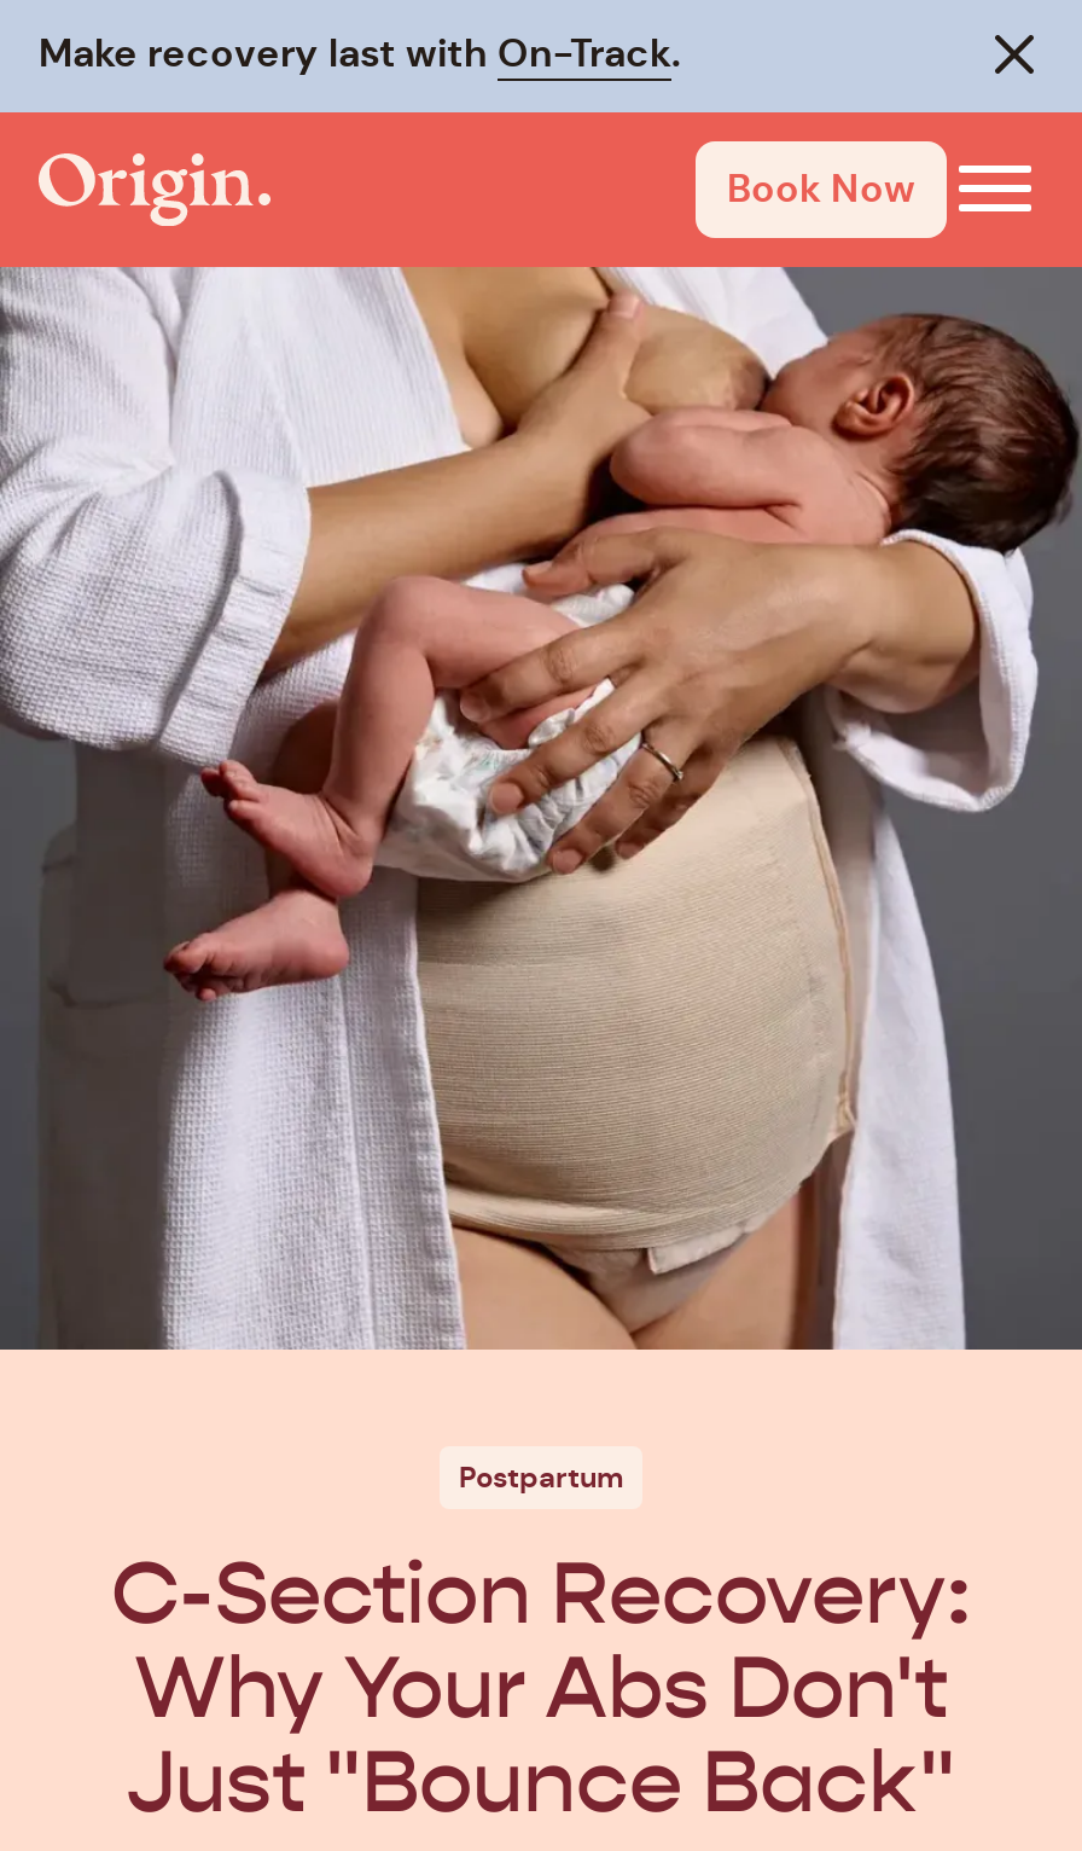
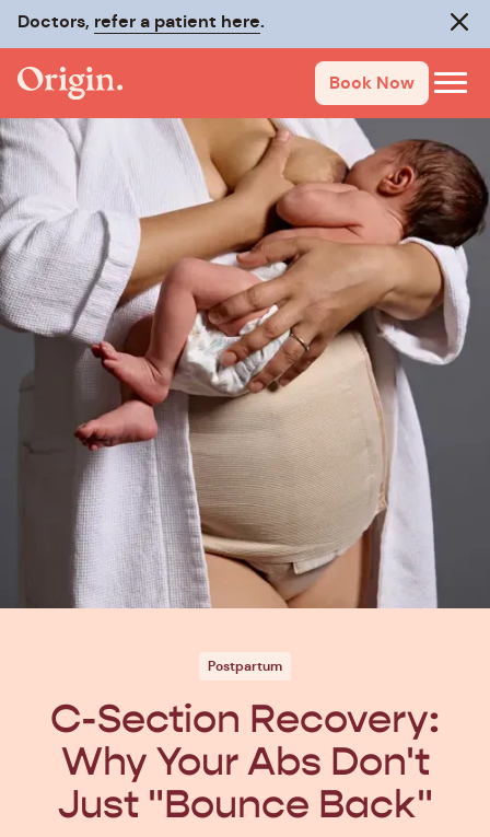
[39,28,681,79] Make recovery last with On-Track. -> [17,10,265,33] Doctors, refer a patient here.

